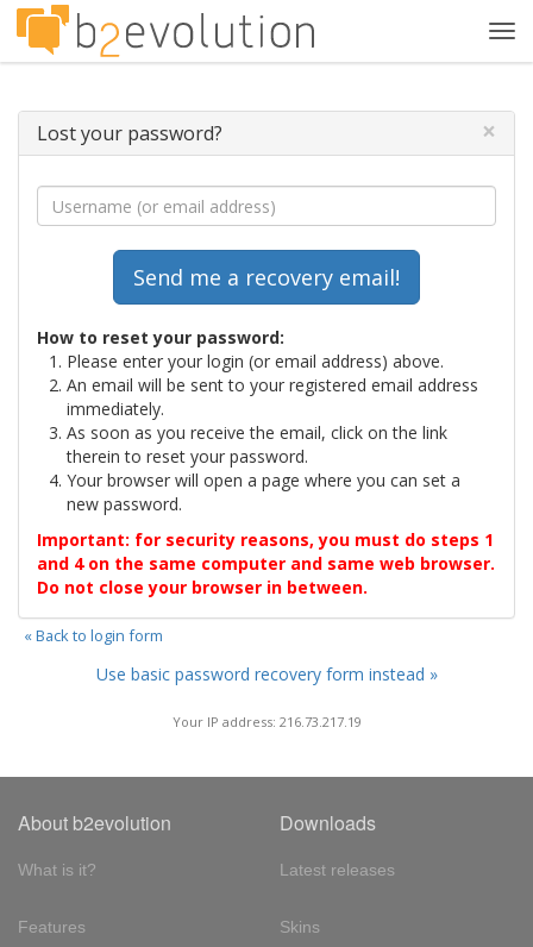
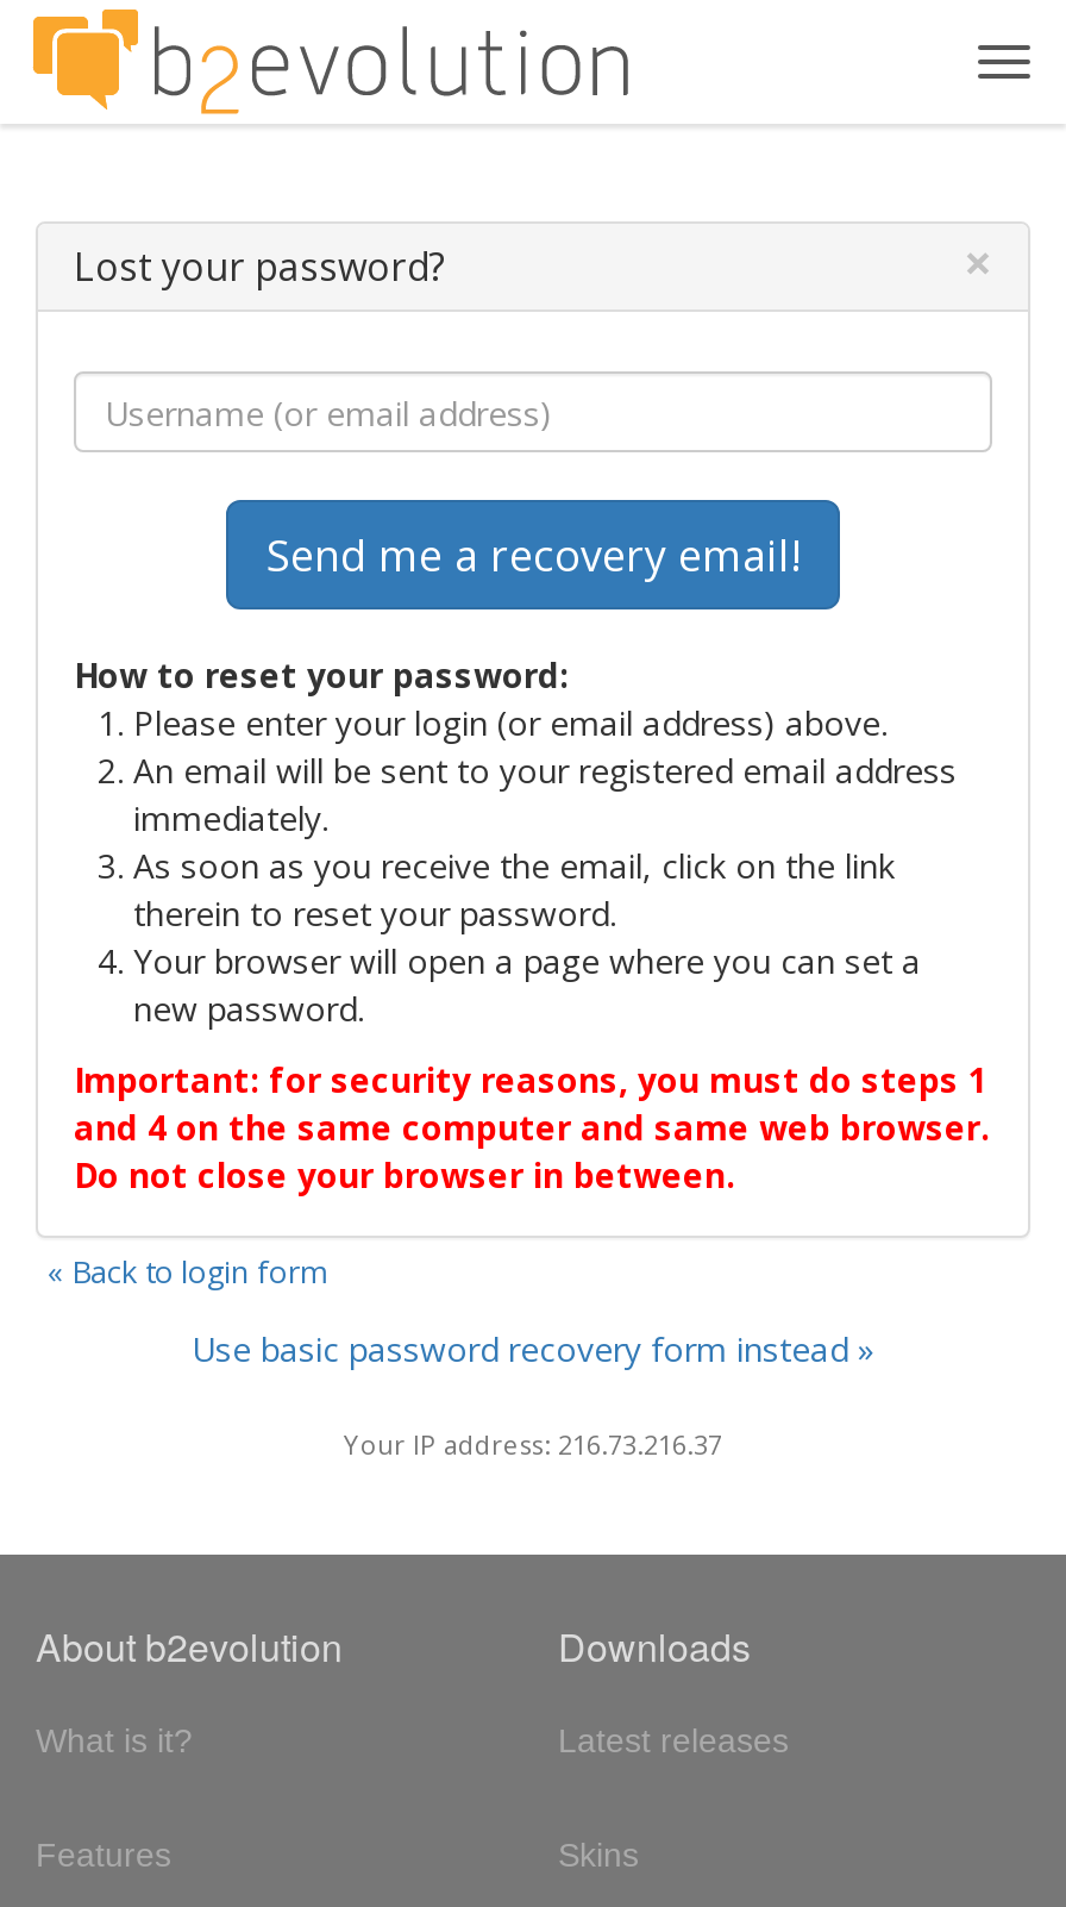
[172,712,361,730] Your IP address: 216.73.217.19 -> [344,1426,722,1461] Your IP address: 216.73.216.37

